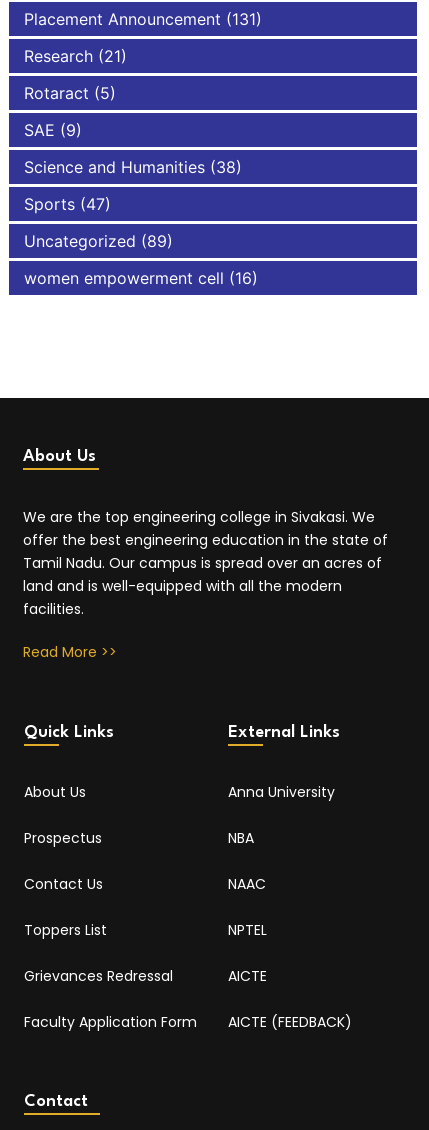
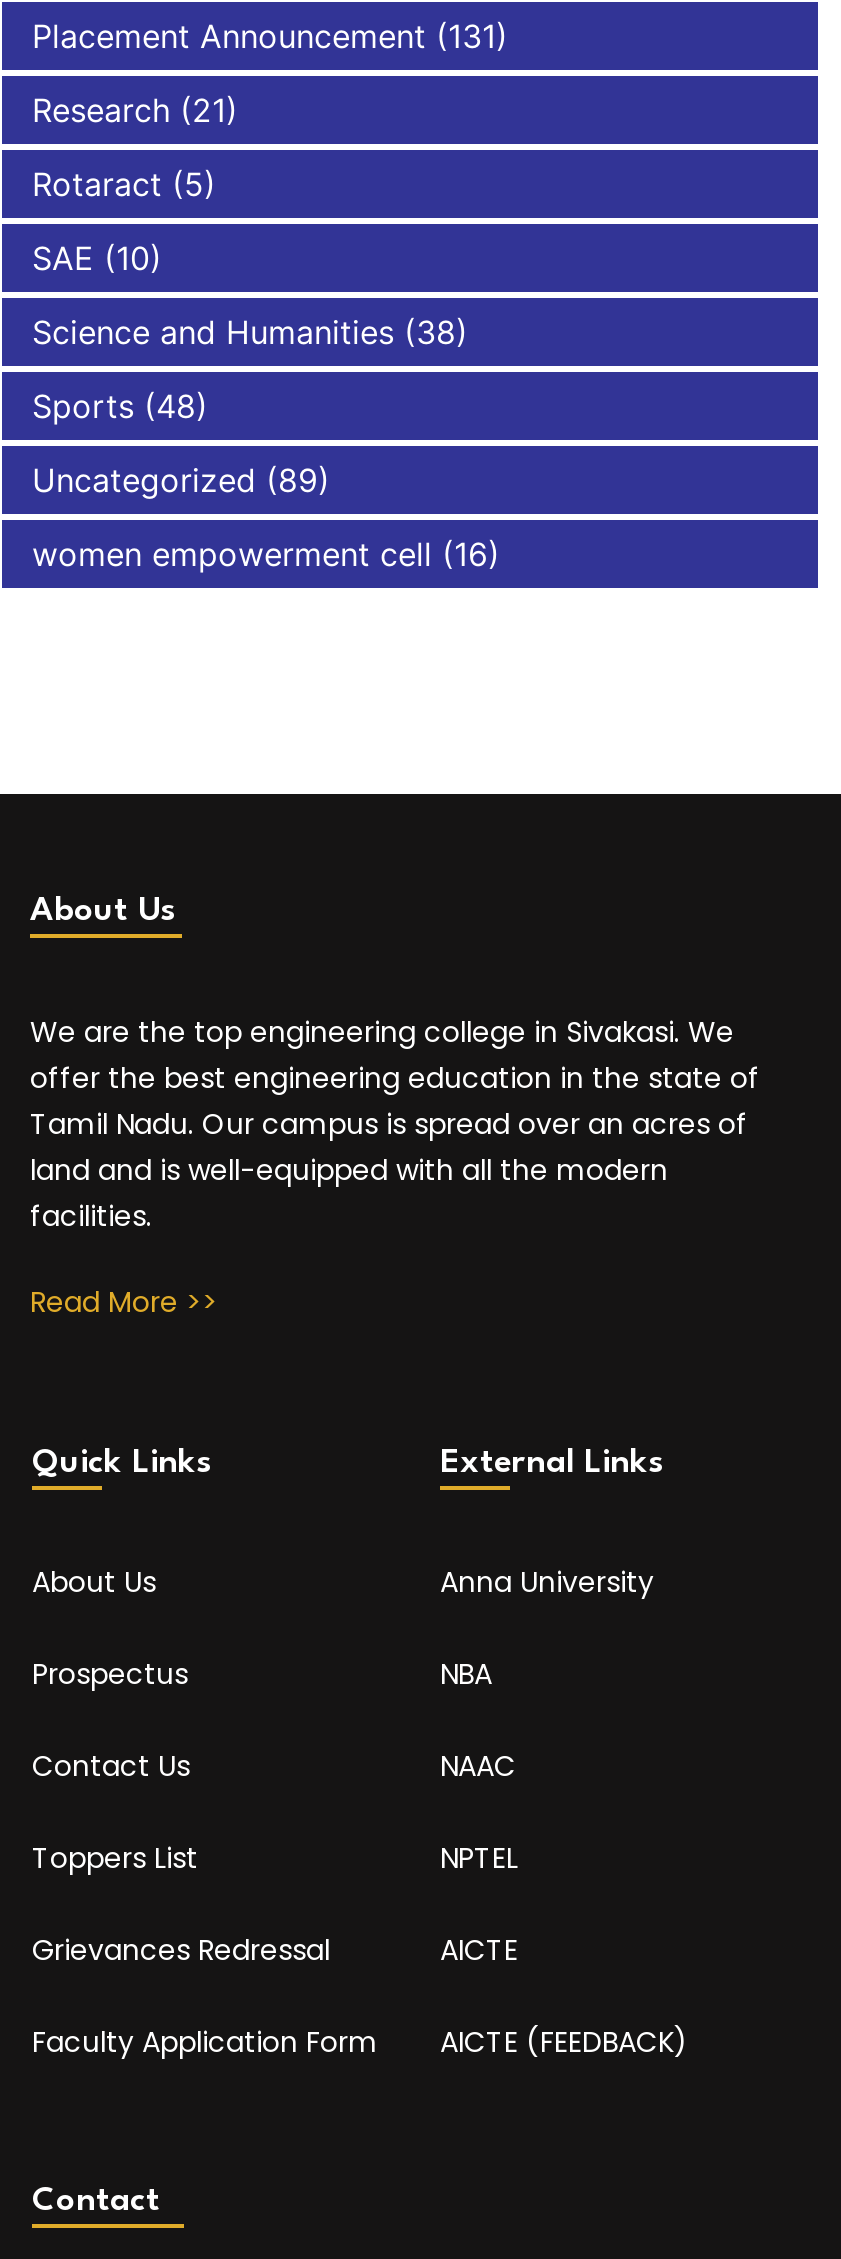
[24,120,82,140] SAE (9) -> [32,238,162,278] SAE (10)
[24,194,111,214] Sports (47) -> [32,386,208,426] Sports (48)

